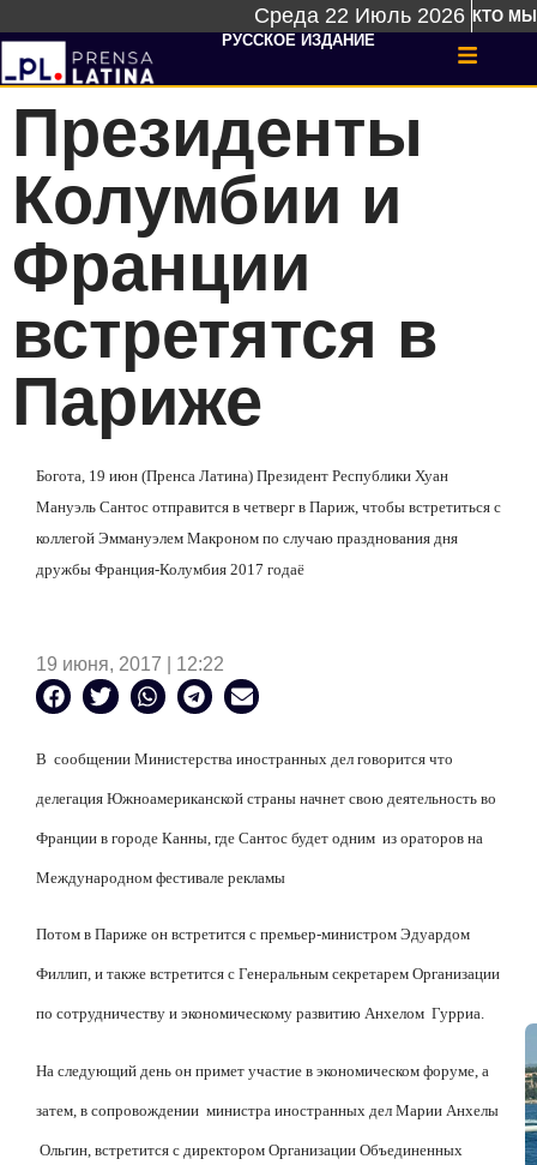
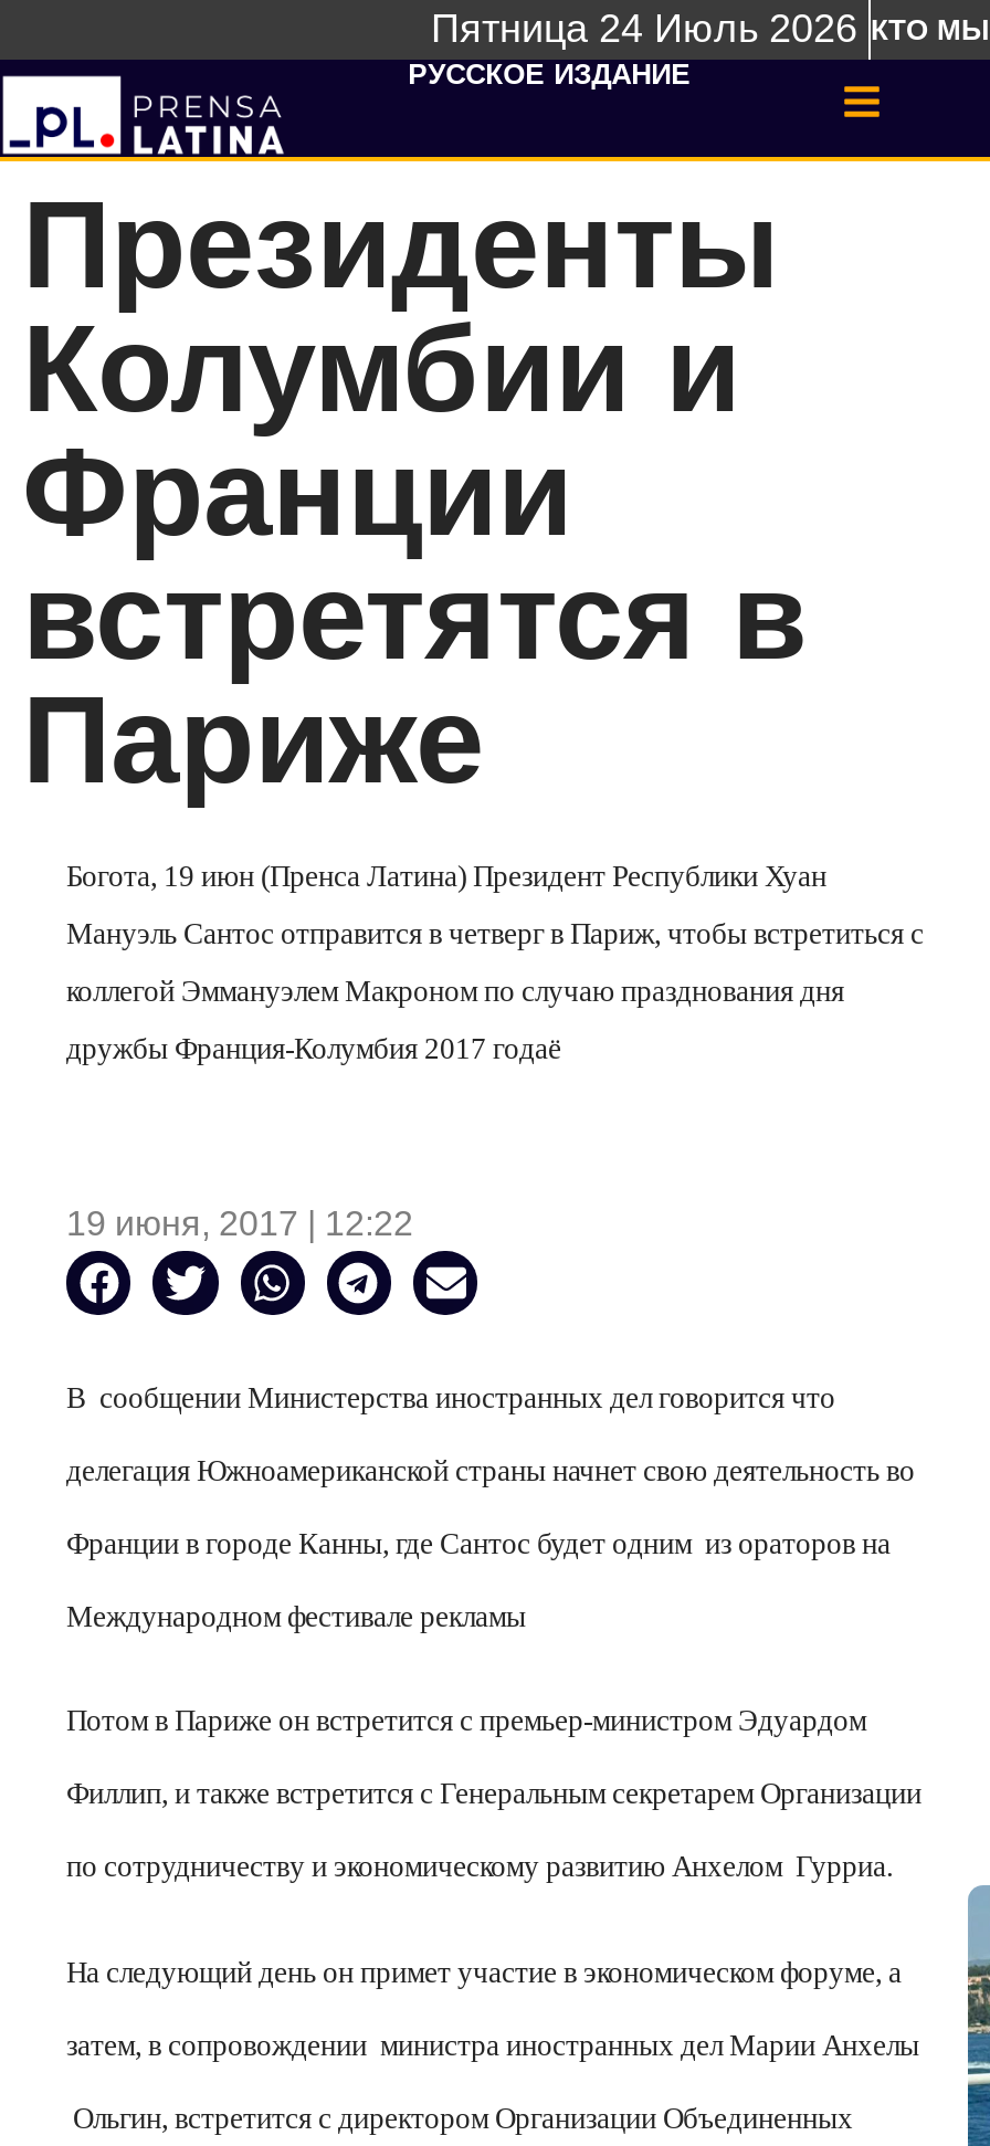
[254,4,537,28] Среда 22 Июль 2026 КТО МЫ -> [431,7,990,51] Пятница 24 Июль 2026 КТО МЫ

